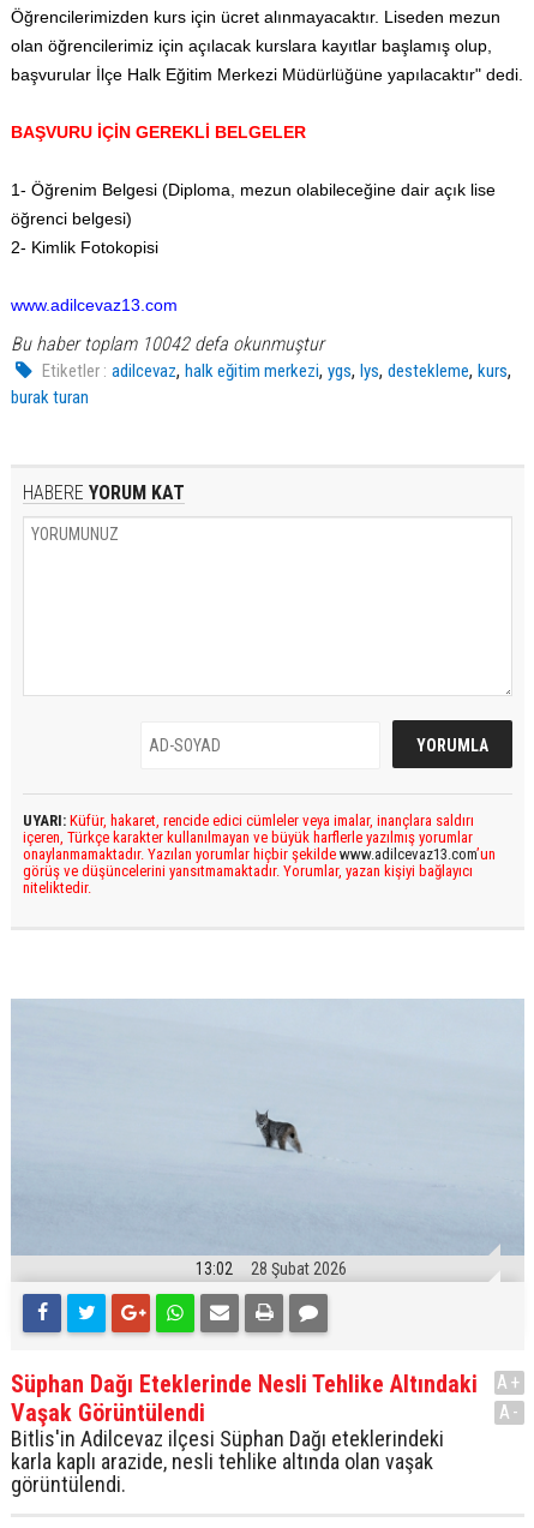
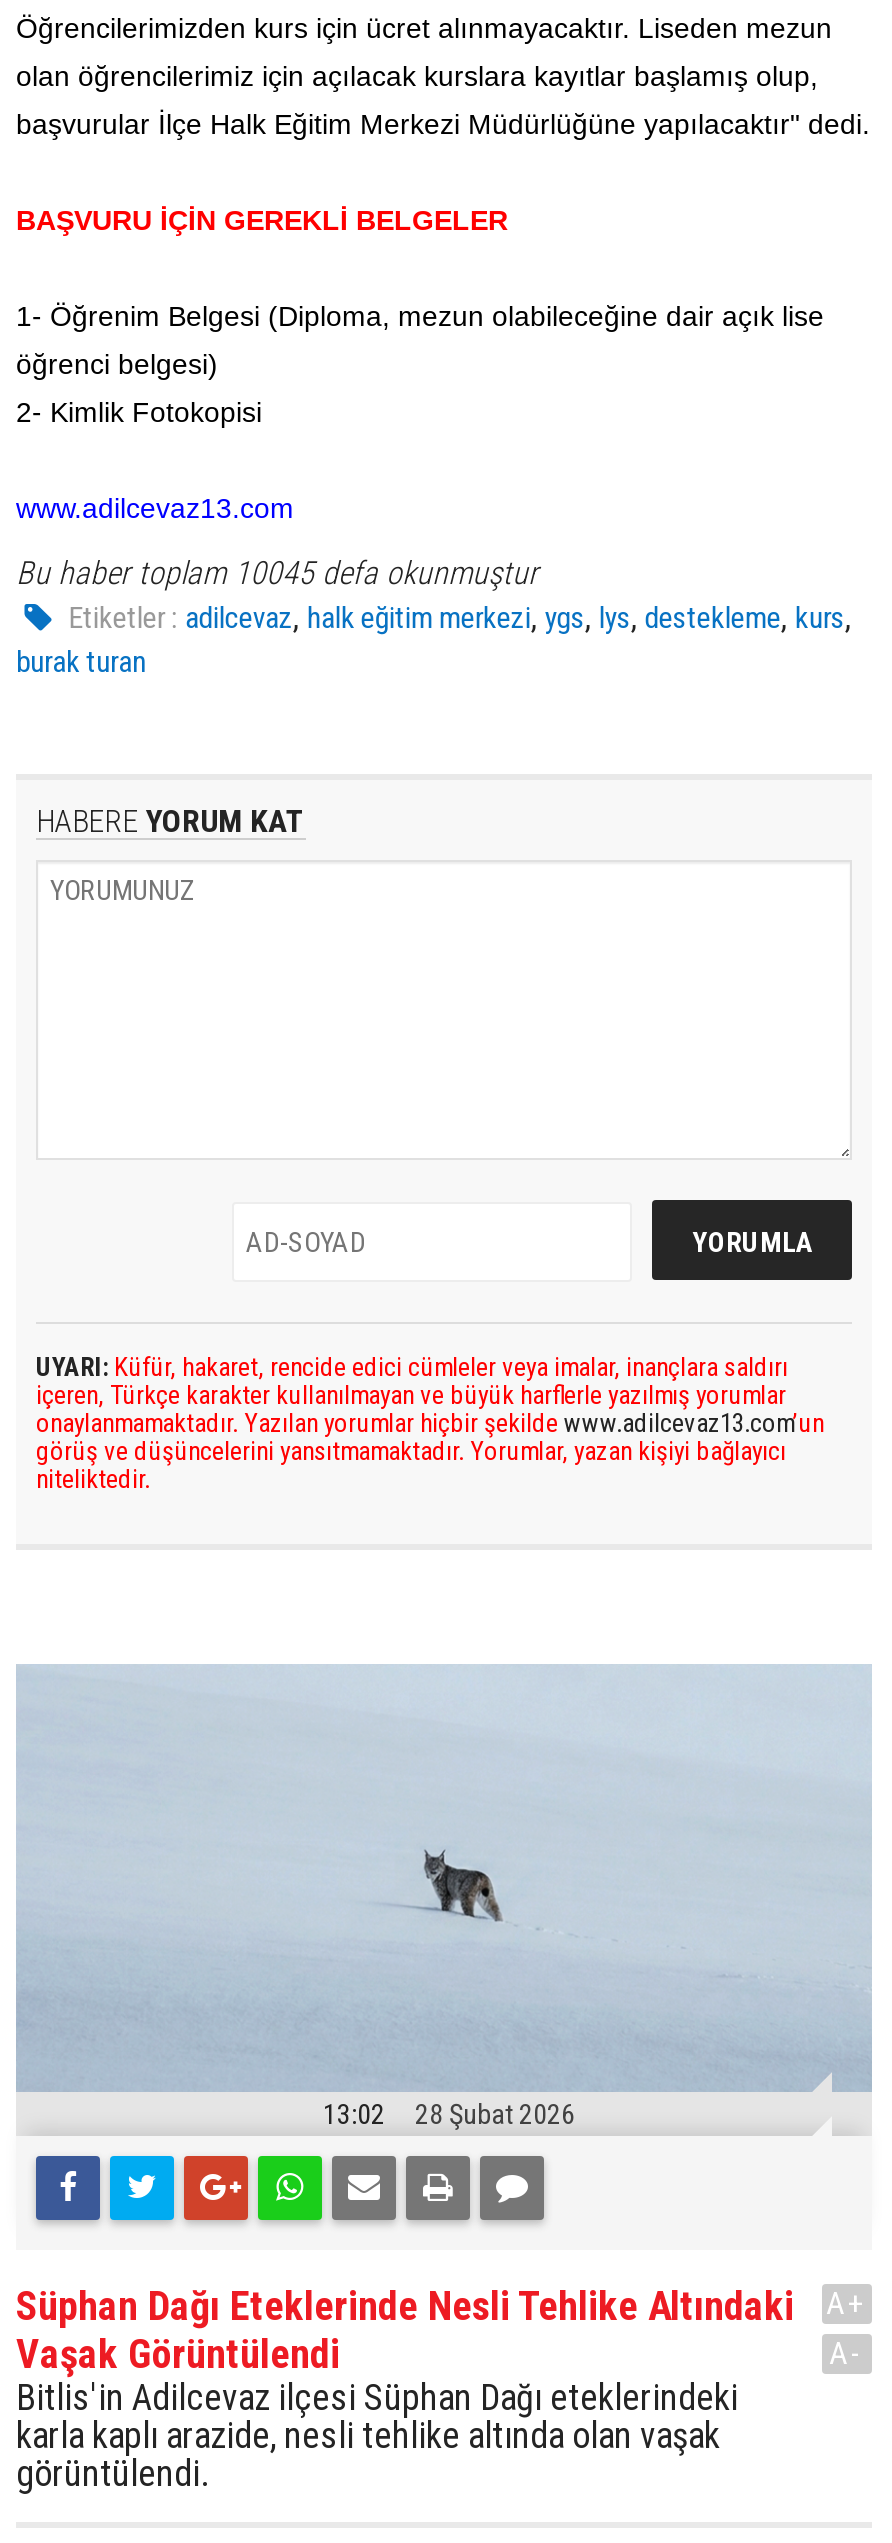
[11,332,324,355] Bu haber toplam 10042 defa okunmuştur -> [16,554,538,592] Bu haber toplam 10045 defa okunmuştur

